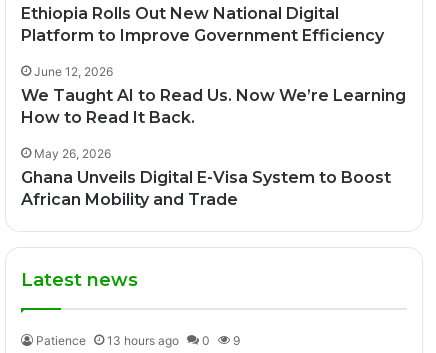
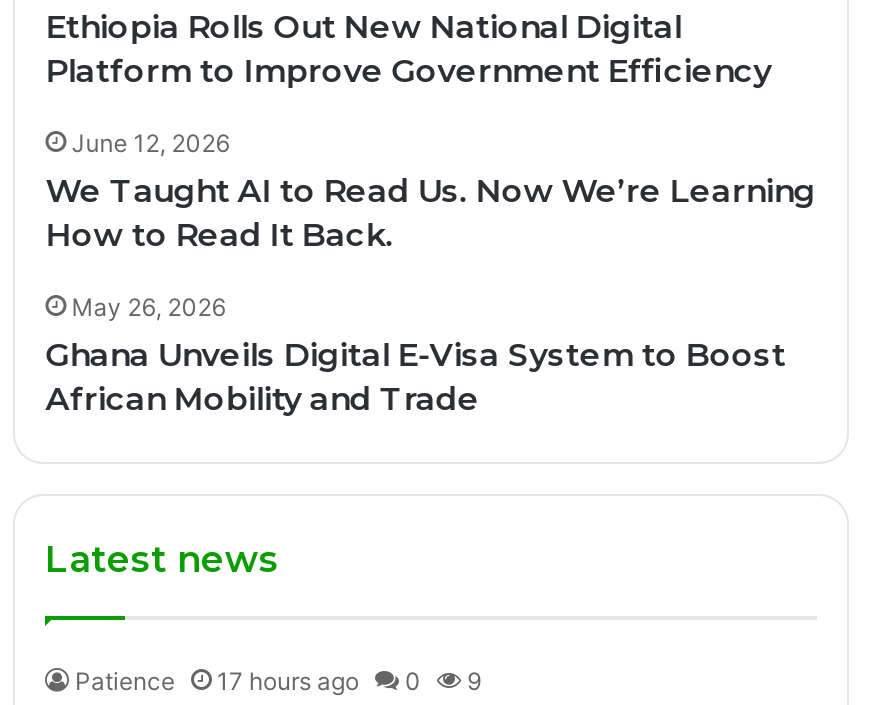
[36,333,240,348] Patience 13 hours ago 0 9 -> [75,666,481,696] Patience 17 hours ago 0 9

